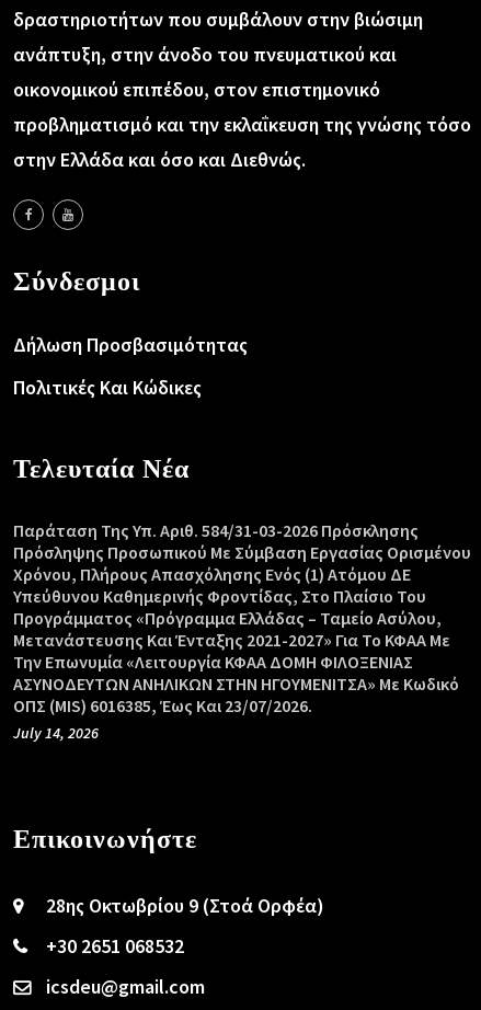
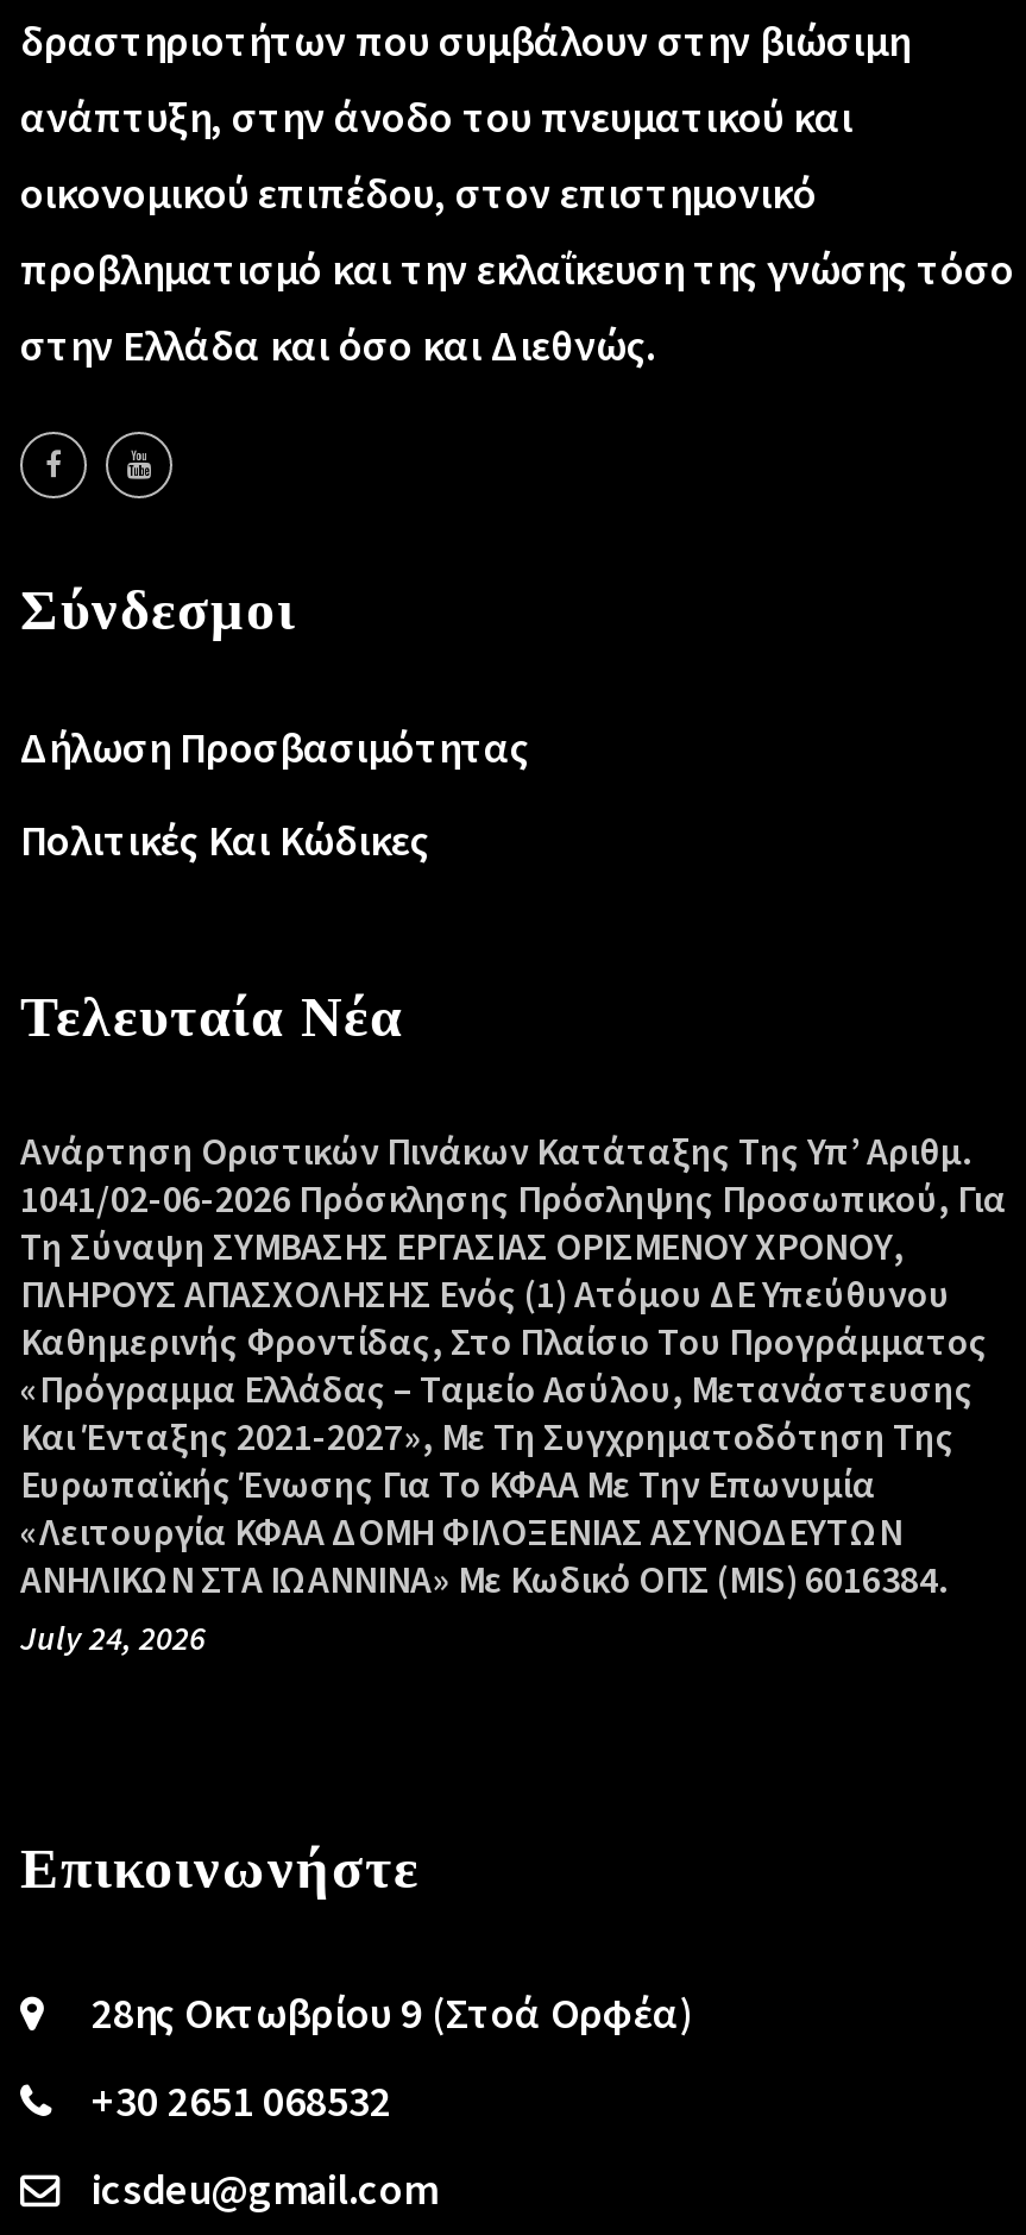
[13,520,471,743] Παράταση Της Υπ. Αριθ. 584/31-03-2026 Πρόσκλησης | Πρόσληψης Προσωπικού Με Σύμβαση Εργασίας Ορισμένου | Χρόνου, Πλήρους Απασχόλησης Ενός (1) Ατόμου ΔΕ | Υπεύθυνου Καθημερινής Φροντίδας, Στο Πλαίσιο Του | Προγράμματος «Πρόγραμμα Ελλάδας – Ταμείο Ασύλου, | Μετανάστευσης Και Ένταξης 2021-2027» Για Το ΚΦΑΑ Με | Την Επωνυμία «Λειτουργία ΚΦΑΑ ΔΟΜΗ ΦΙΛΟΞΕΝΙΑΣ | ΑΣΥΝΟΔΕΥΤΩΝ ΑΝΗΛΙΚΩΝ ΣΤΗΝ ΗΓΟΥΜΕΝΙΤΣΑ» Με Κωδικό | ΟΠΣ (MIS) 6016385, Έως Και 23/07/2026. | July 14, 2026 -> [20,1127,1007,1660] Ανάρτηση Οριστικών Πινάκων Κατάταξης Της Υπ’ Αριθμ. | 1041/02-06-2026 Πρόσκλησης Πρόσληψης Προσωπικού, Για | Τη Σύναψη ΣΥΜΒΑΣΗΣ ΕΡΓΑΣΙΑΣ ΟΡΙΣΜΕΝΟΥ ΧΡΟΝΟΥ, | ΠΛΗΡΟΥΣ ΑΠΑΣΧΟΛΗΣΗΣ Ενός (1) Ατόμου ΔΕ Υπεύθυνου | Καθημερινής Φροντίδας, Στο Πλαίσιο Του Προγράμματος | «Πρόγραμμα Ελλάδας – Ταμείο Ασύλου, Μετανάστευσης | Και Ένταξης 2021-2027», Με Τη Συγχρηματοδότηση Της | Ευρωπαϊκής Ένωσης Για Το ΚΦΑΑ Με Την Επωνυμία | «Λειτουργία ΚΦΑΑ ΔΟΜΗ ΦΙΛΟΞΕΝΙΑΣ ΑΣΥΝΟΔΕΥΤΩΝ | ΑΝΗΛΙΚΩΝ ΣΤΑ ΙΩΑΝΝΙΝΑ» Με Κωδικό ΟΠΣ (MIS) 6016384. | July 24, 2026

